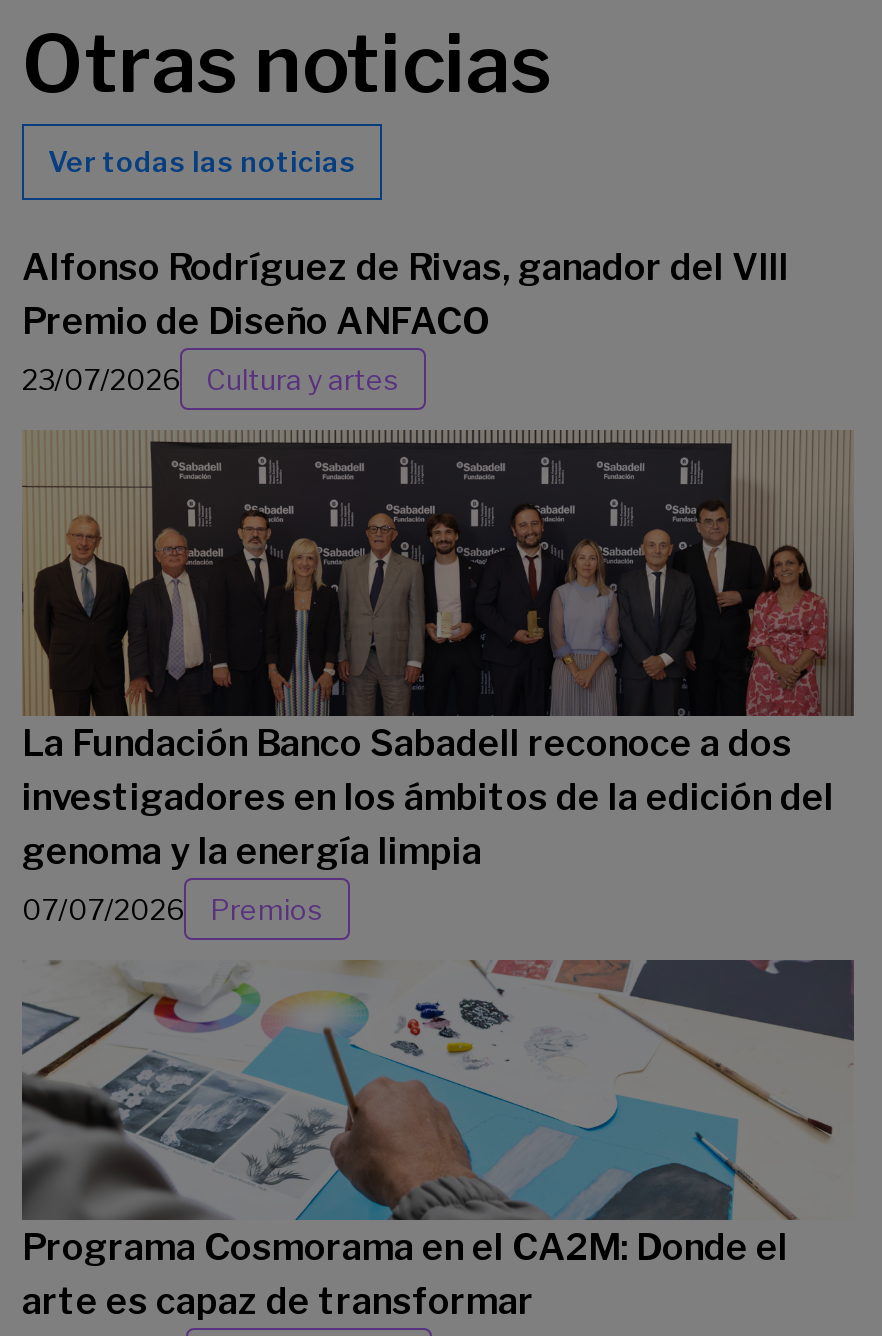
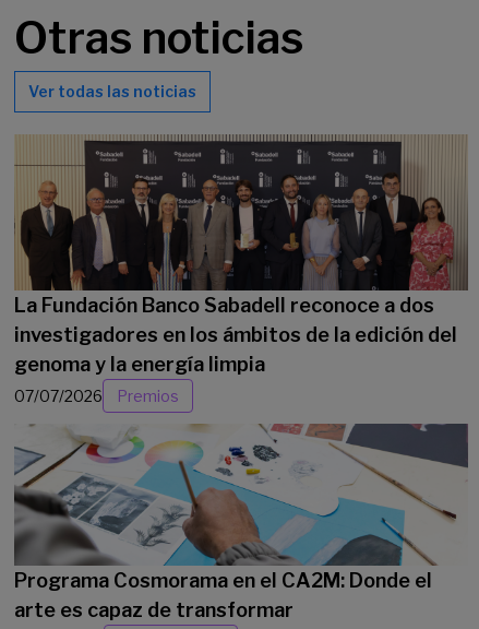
[22,246,788,396] Alfonso Rodríguez de Rivas, ganador del VIII | Premio de Diseño ANFACO | 23/07/2026 | Cultura y artes -> none

